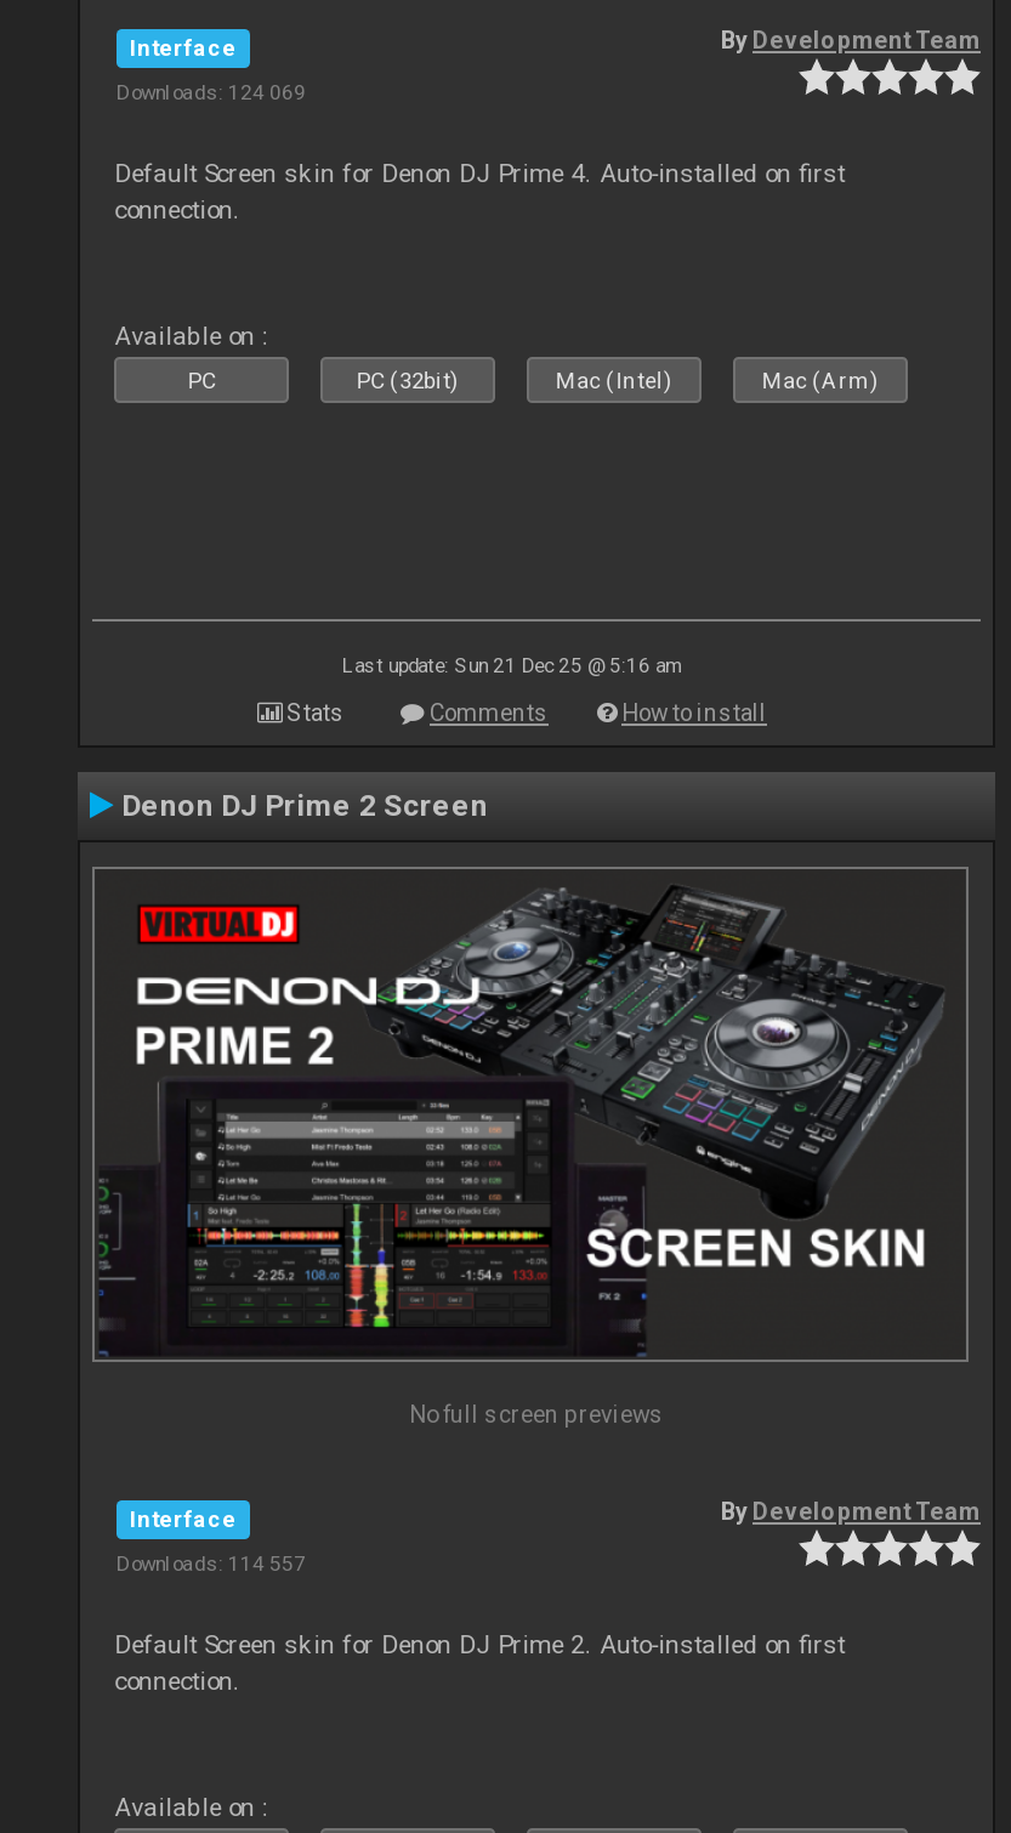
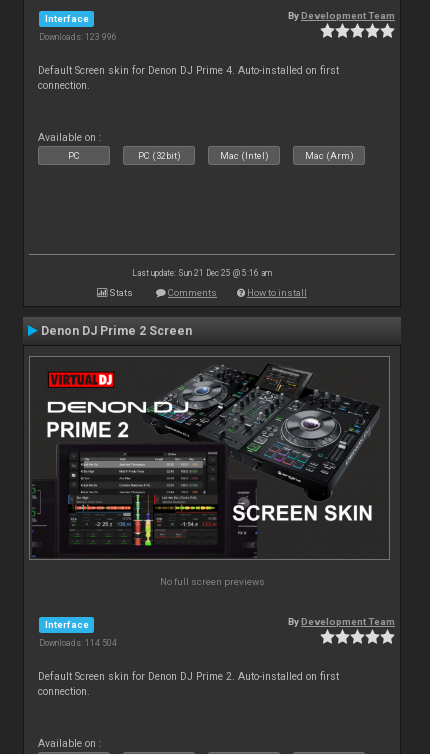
[117,79,306,104] Downloads: 124 069 -> [39,32,117,42] Downloads: 123 996
[117,1551,306,1575] Downloads: 114 557 -> [39,638,117,648] Downloads: 114 504

